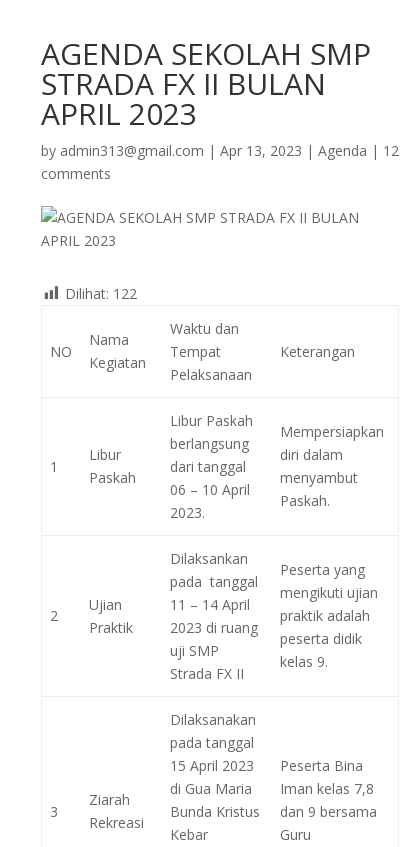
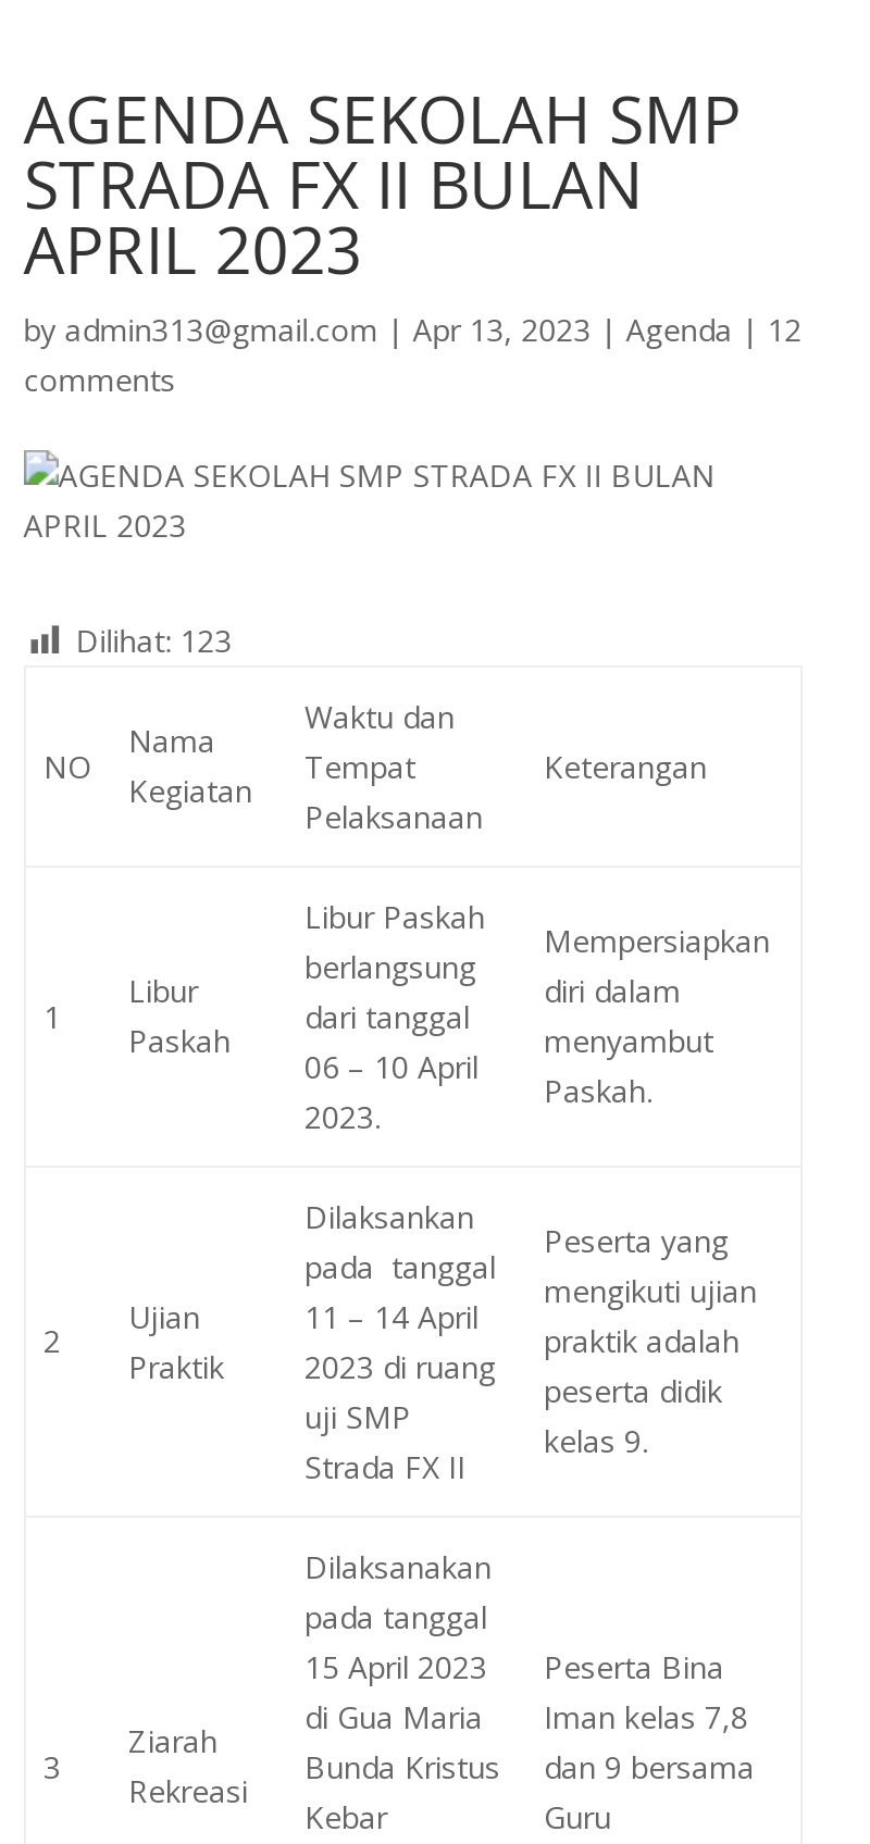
[65,284,137,303] Dilihat: 122 -> [76,620,232,661] Dilihat: 123

